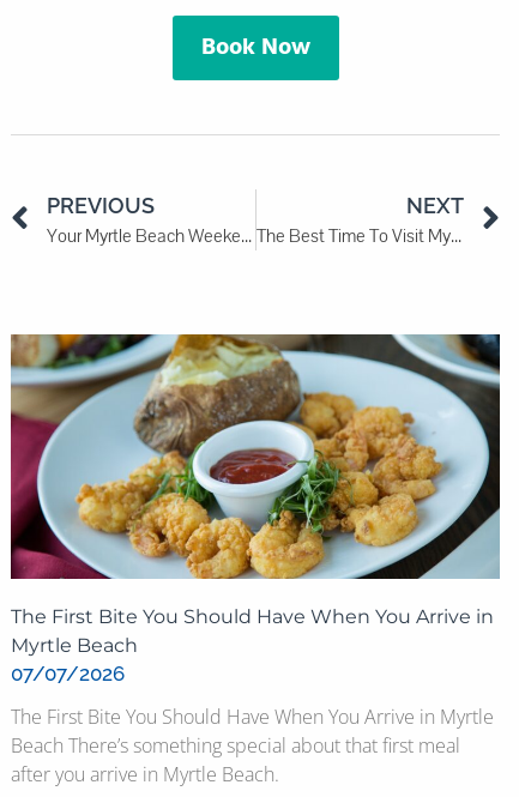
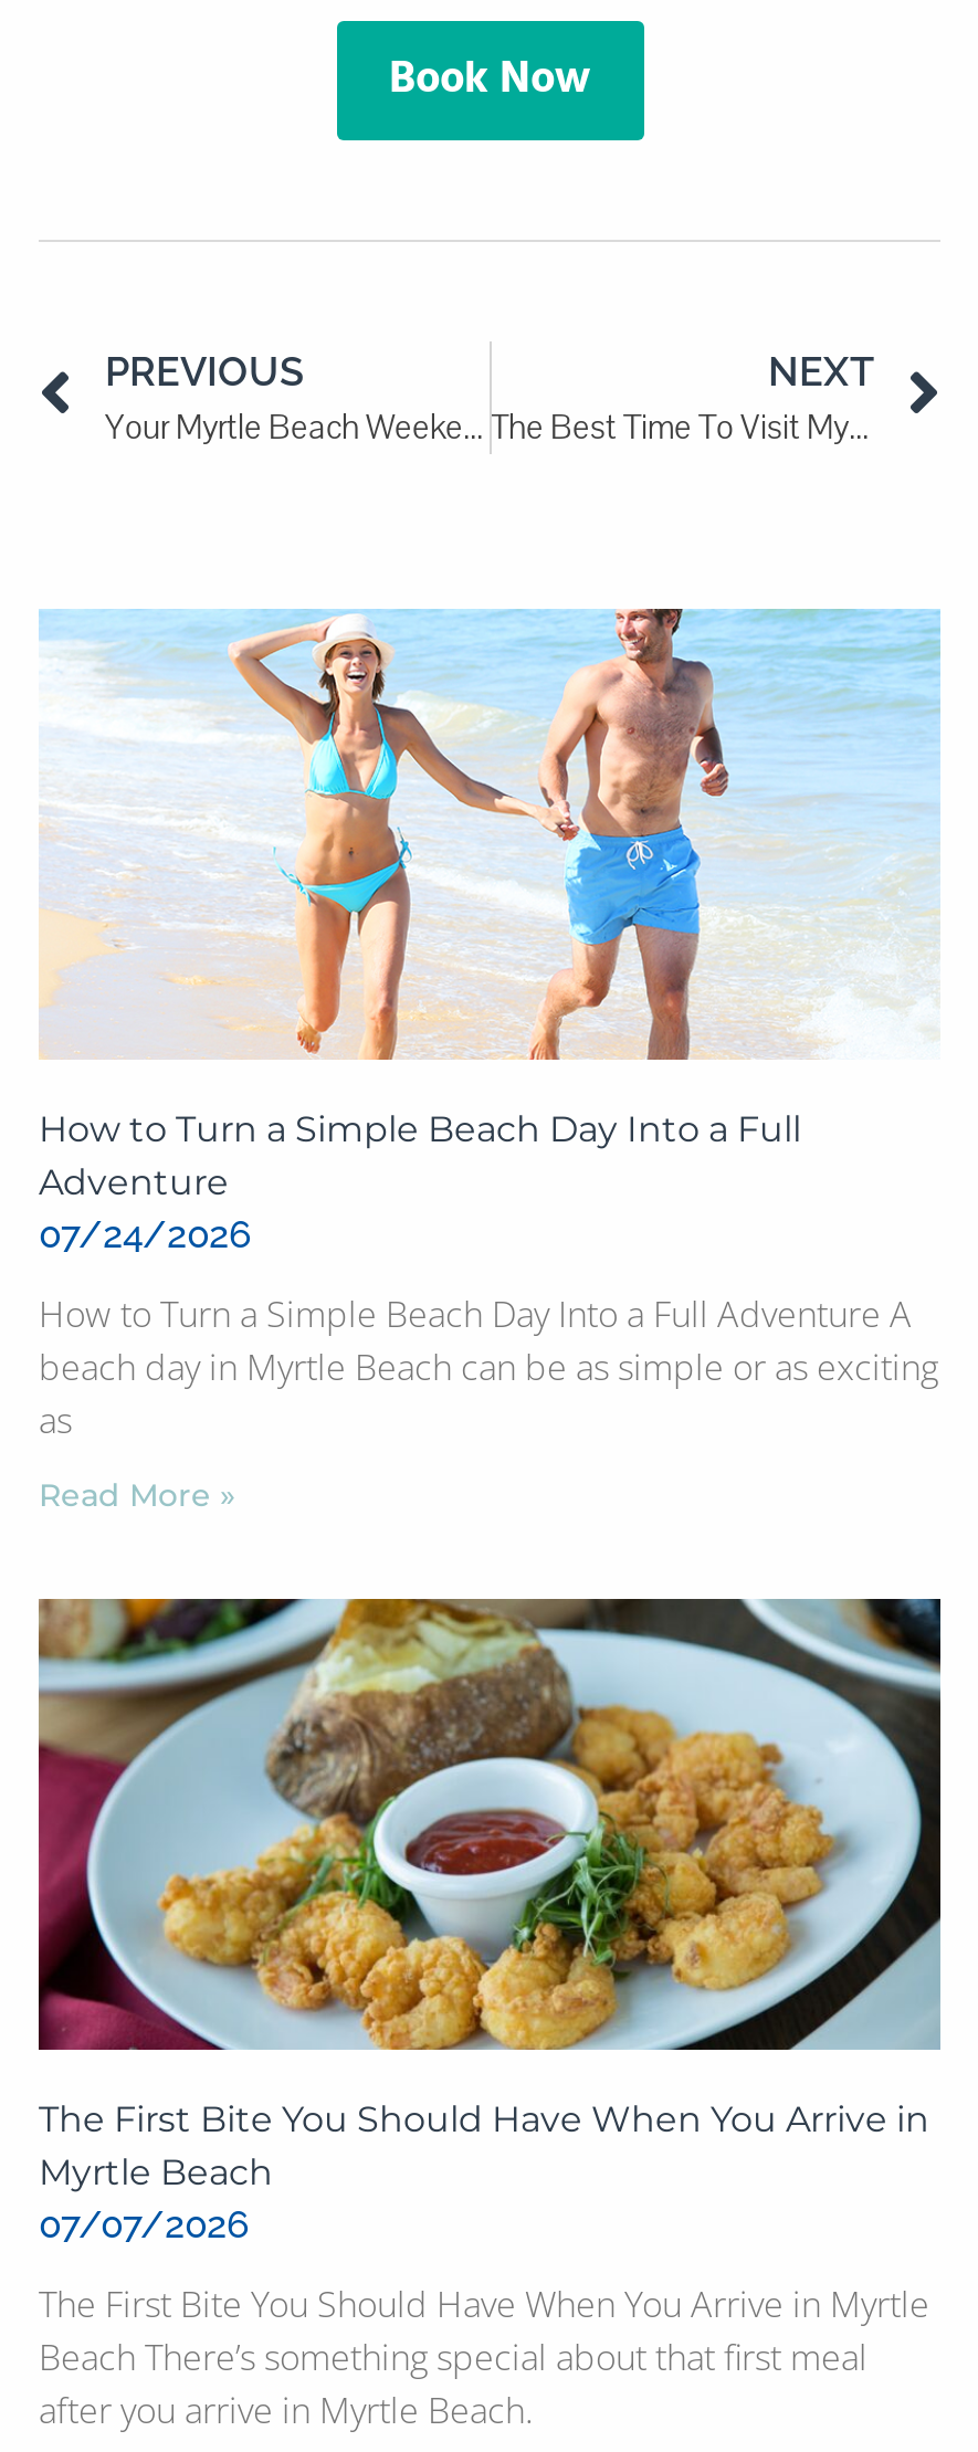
none -> [39,607,940,1515] [image] | How to Turn a Simple Beach Day Into a Full | Adventure | 07/24/2026 | How to Turn a Simple Beach Day Into a Full Adventure A | beach day in Myrtle Beach can be as simple or as exciting | as | Read More »

